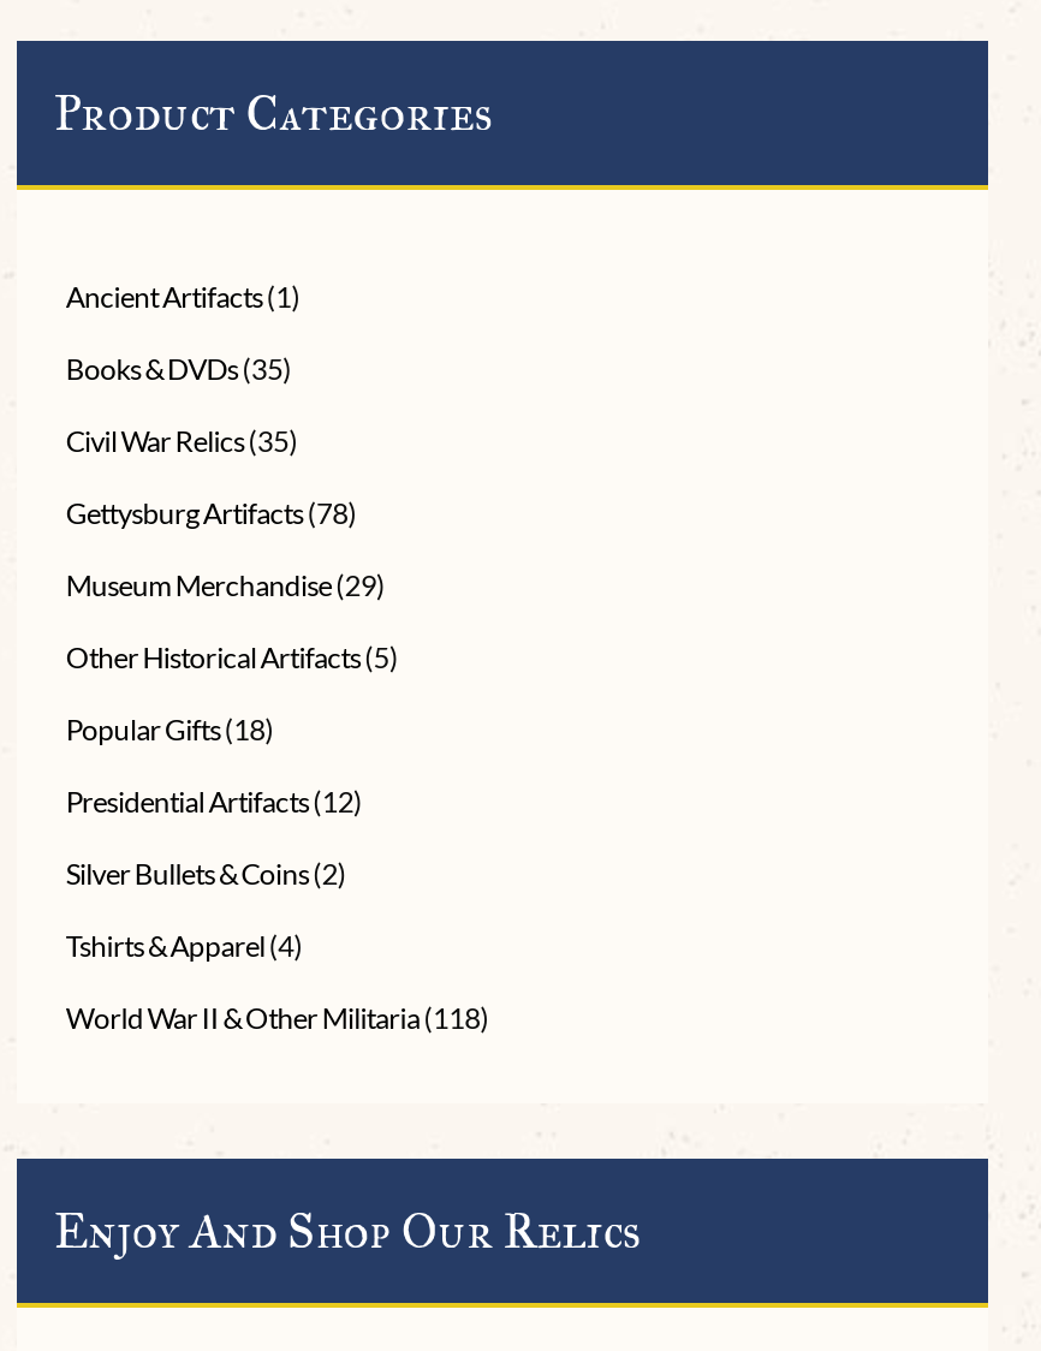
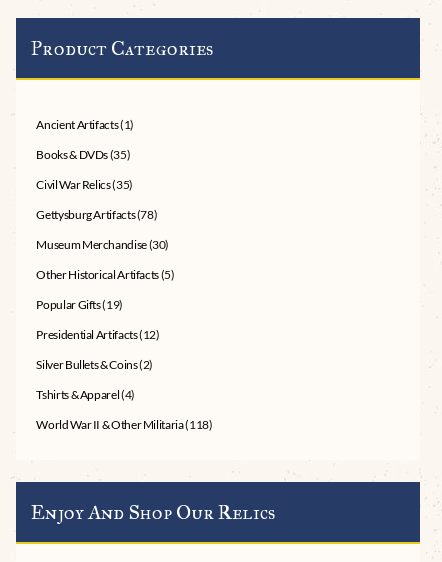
[66,569,385,605] Museum Merchandise (29) -> [36,236,169,251] Museum Merchandise (30)
[66,713,274,749] Popular Gifts (18) -> [36,296,123,311] Popular Gifts (19)

